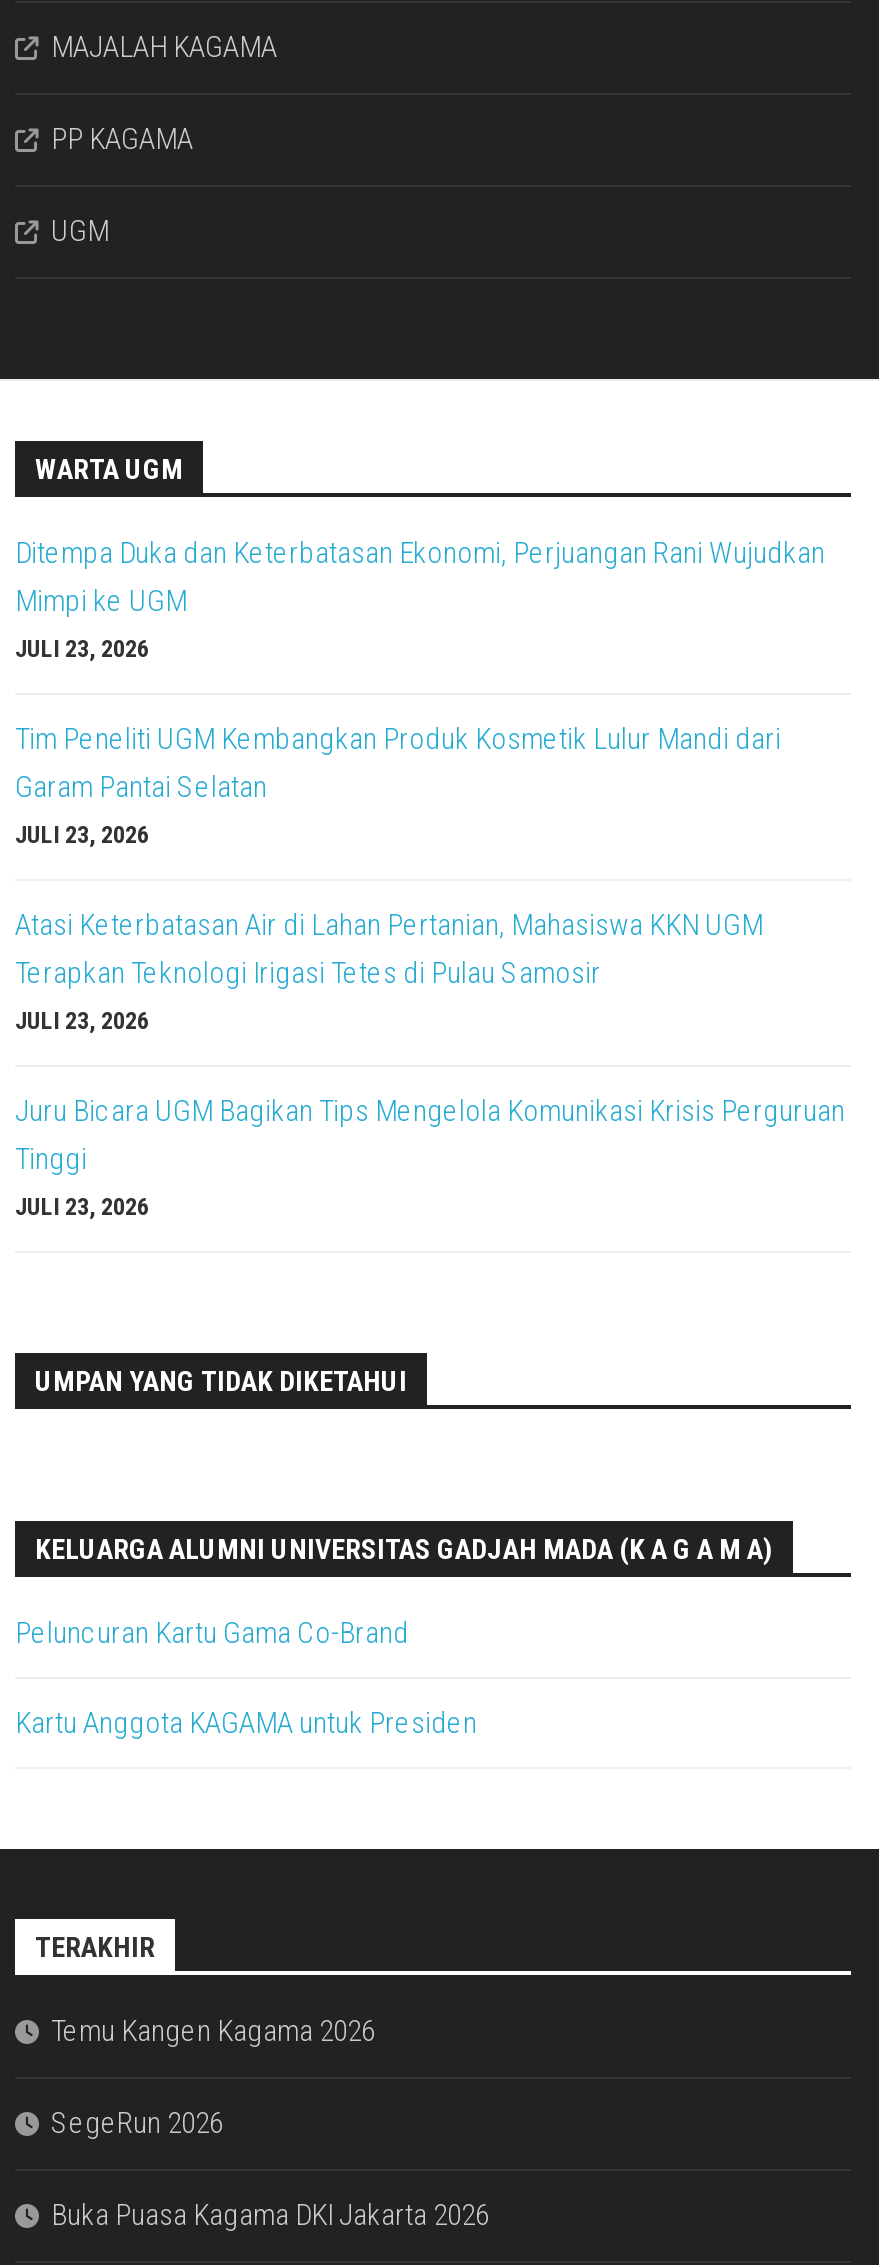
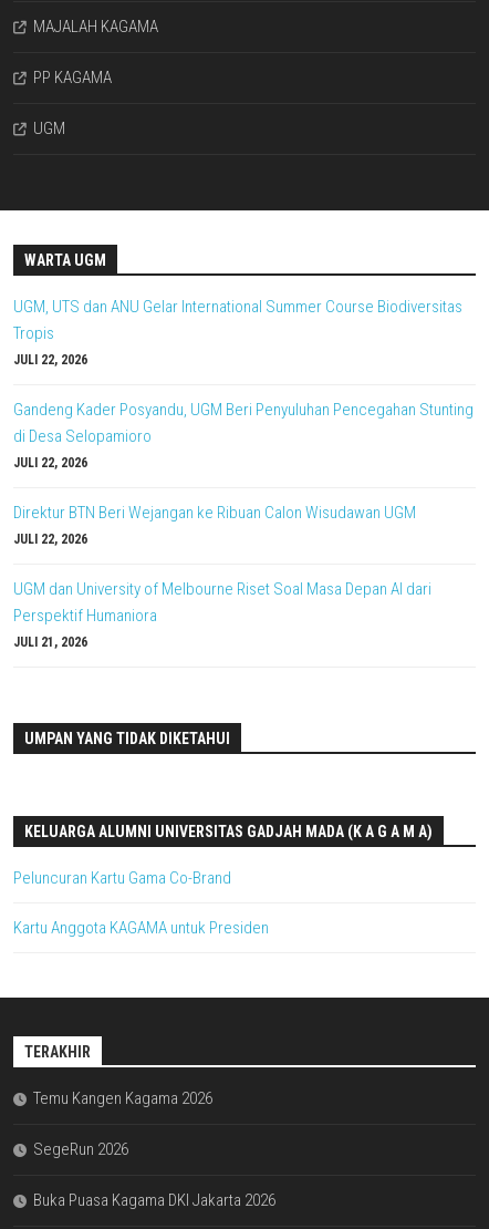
[15,536,825,664] Ditempa Duka dan Keterbatasan Ekonomi, Perjuangan Rani Wujudkan | Mimpi ke UGM | JULI 23, 2026 -> [13,297,462,367] UGM, UTS dan ANU Gelar International Summer Course Biodiversitas | Tropis | JULI 22, 2026
[15,722,781,850] Tim Peneliti UGM Kembangkan Produk Kosmetik Lulur Mandi dari | Garam Pantai Selatan | JULI 23, 2026 -> [13,399,474,470] Gandeng Kader Posyandu, UGM Beri Penyuluhan Pencegahan Stunting | di Desa Selopamioro | JULI 22, 2026
[15,908,763,1036] Atasi Keterbatasan Air di Lahan Pertanian, Mahasiswa KKN UGM | Terapkan Teknologi Irigasi Tetes di Pulau Samosir | JULI 23, 2026 -> [13,502,416,547] Direktur BTN Beri Wejangan ke Ribuan Calon Wisudawan UGM | JULI 22, 2026
[15,1094,845,1222] Juru Bicara UGM Bagikan Tips Mengelola Komunikasi Krisis Perguruan | Tinggi | JULI 23, 2026 -> [13,579,431,650] UGM dan University of Melbourne Riset Soal Masa Depan AI dari | Perspektif Humaniora | JULI 21, 2026

